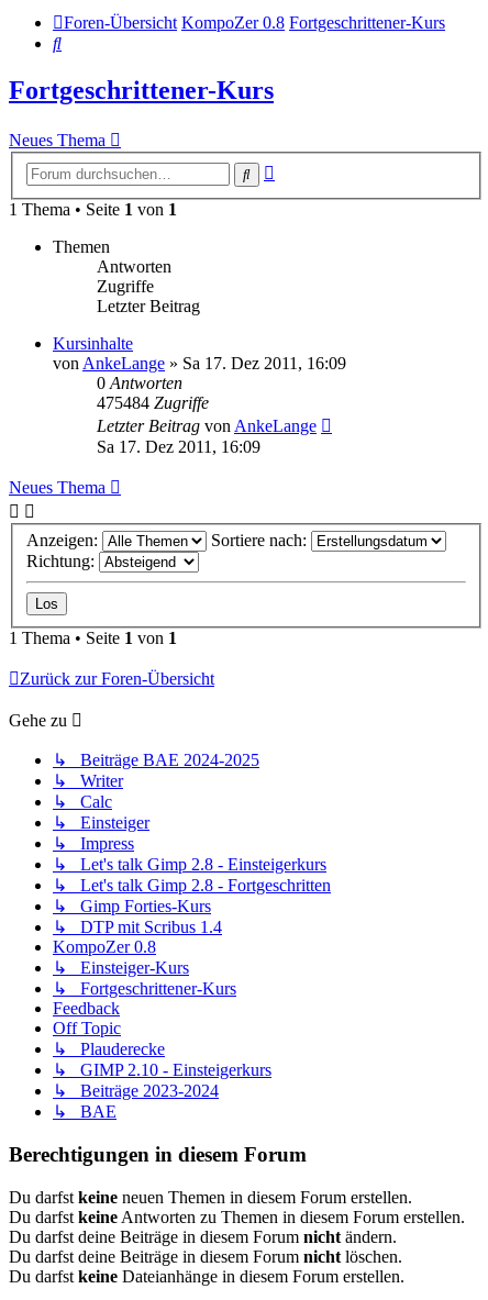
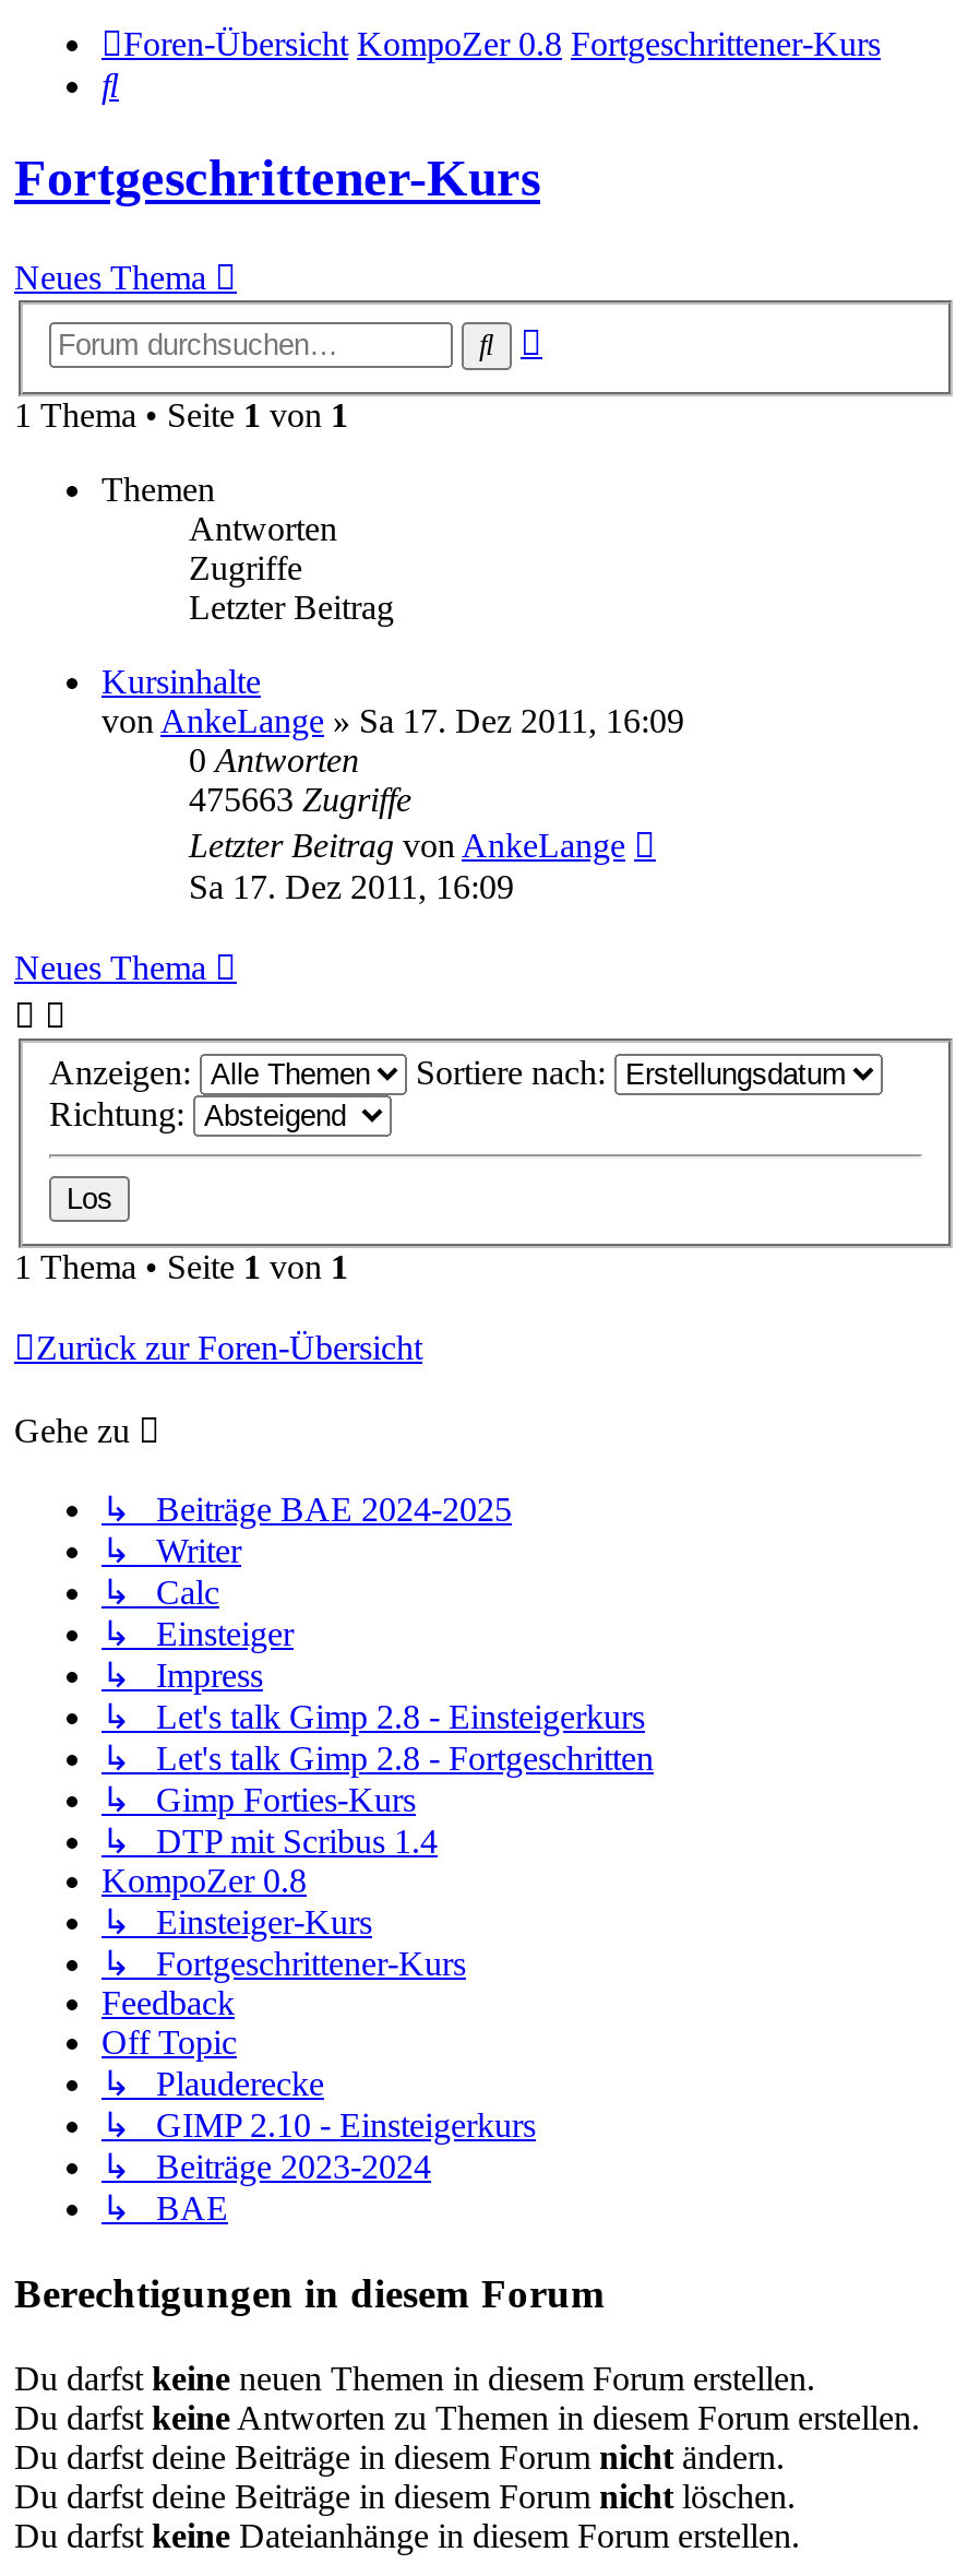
[97,393,209,412] 475484 Zugriffe -> [189,781,411,818] 475663 Zugriffe

